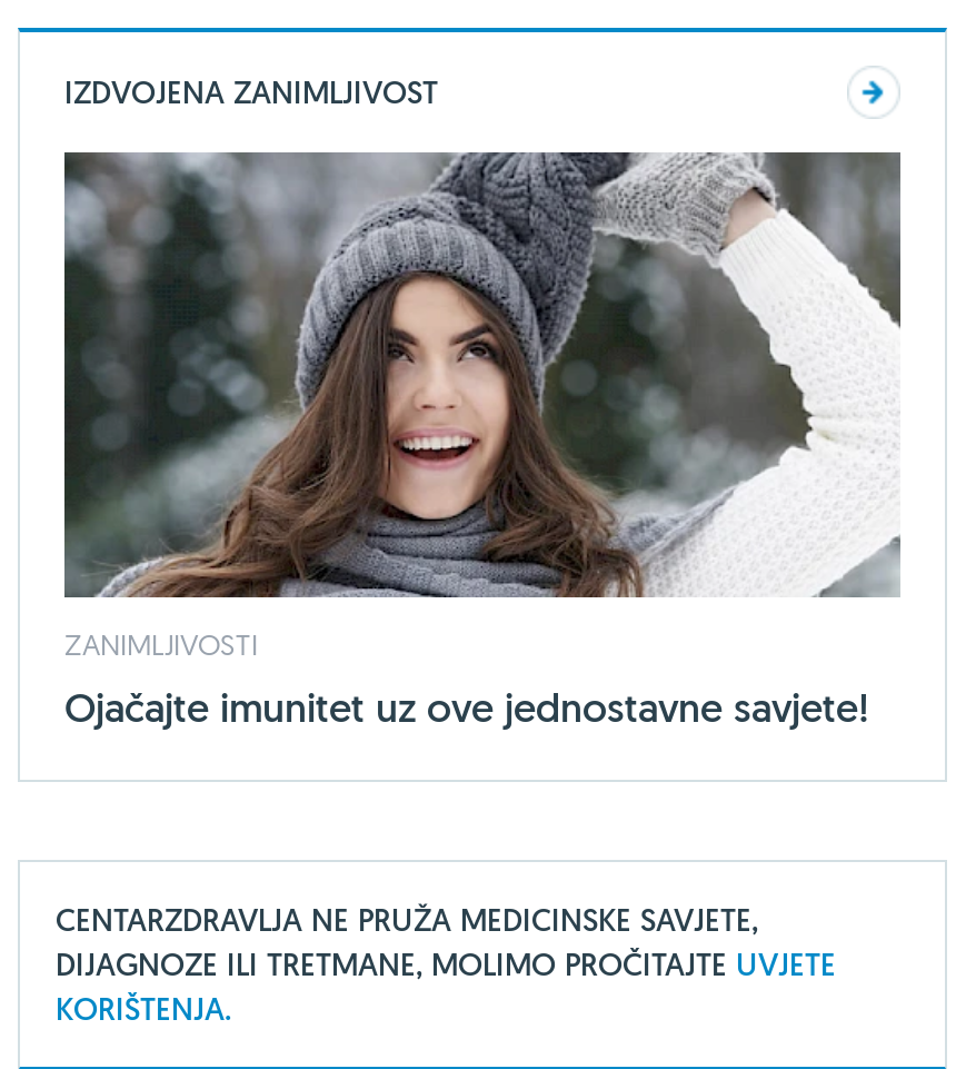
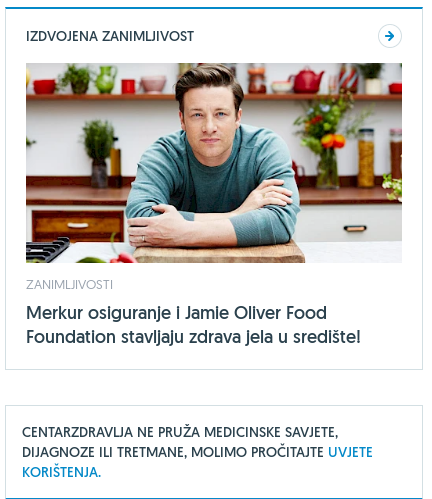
[62,150,903,734] [image] | Ojačajte imunitet uz ove jednostavne savjete! -> [25,63,403,348] [image] | Merkur osiguranje i Jamie Oliver Food | Foundation stavljaju zdrava jela u središte!

